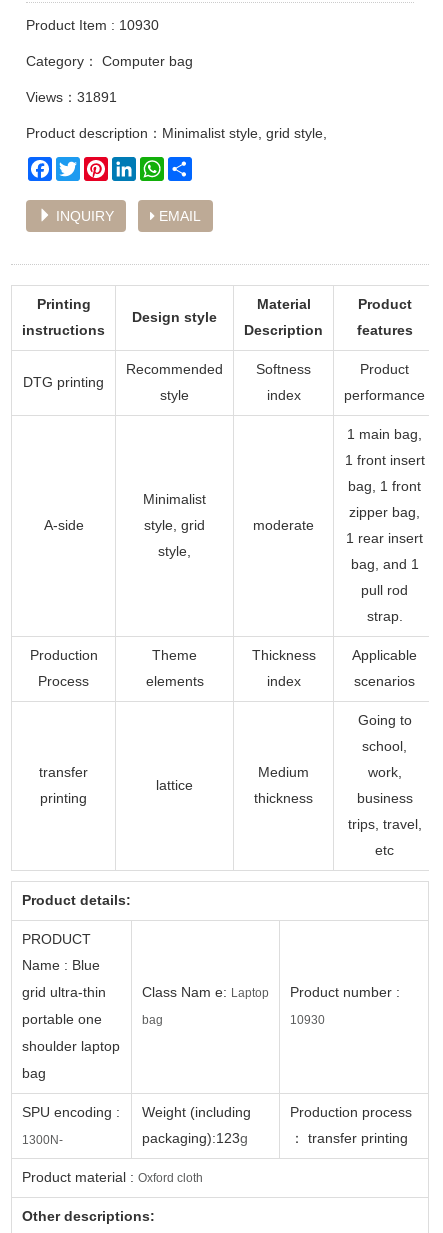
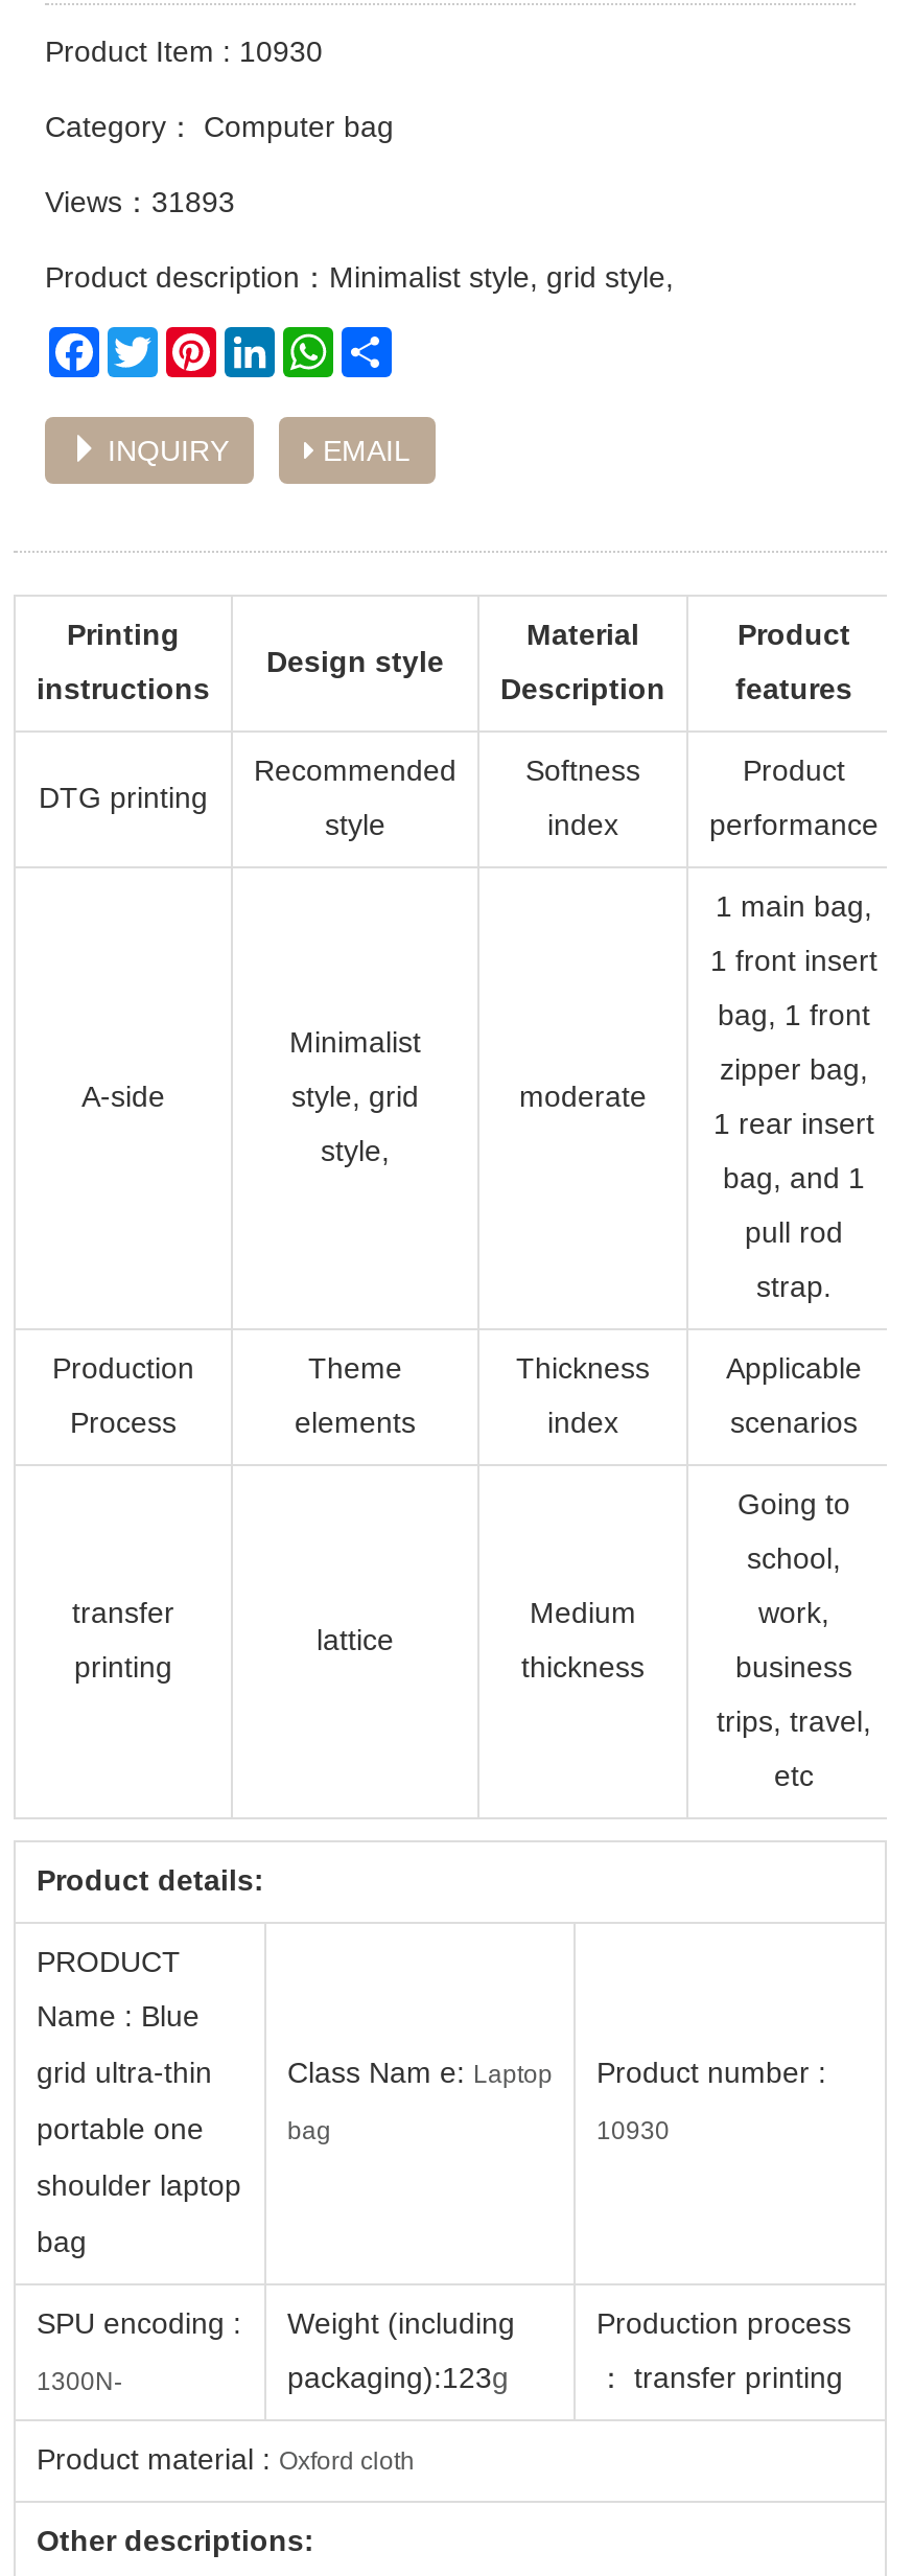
[26,89,117,105] Views：31891 -> [45,185,235,218] Views：31893

